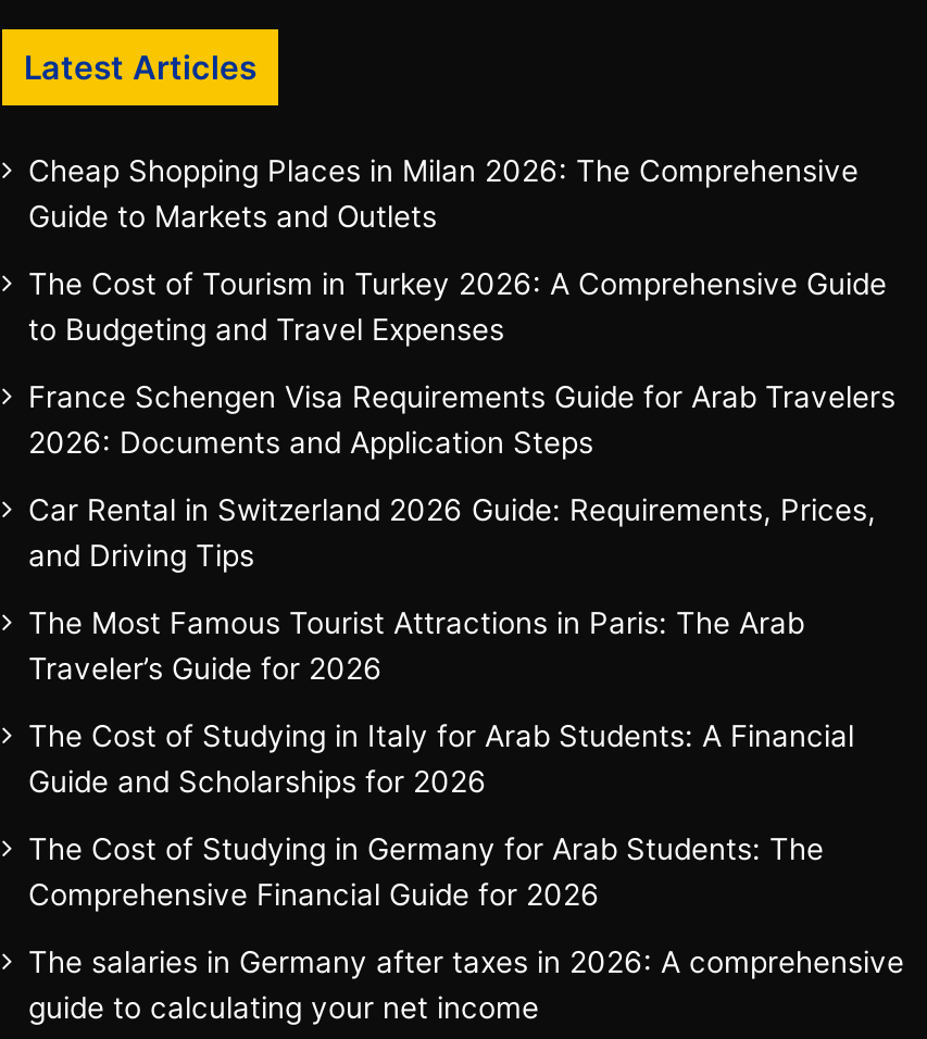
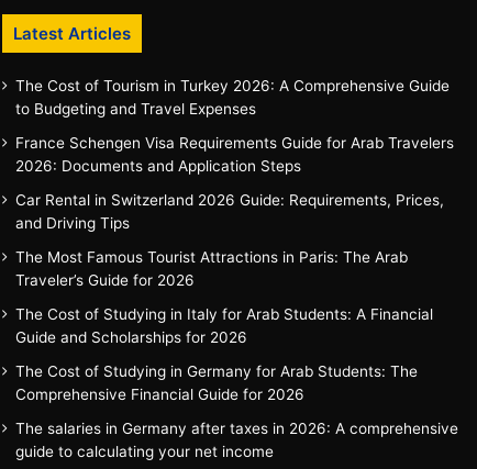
[28,154,859,234] Cheap Shopping Places in Milan 2026: The Comprehensive | Guide to Markets and Outlets -> none

